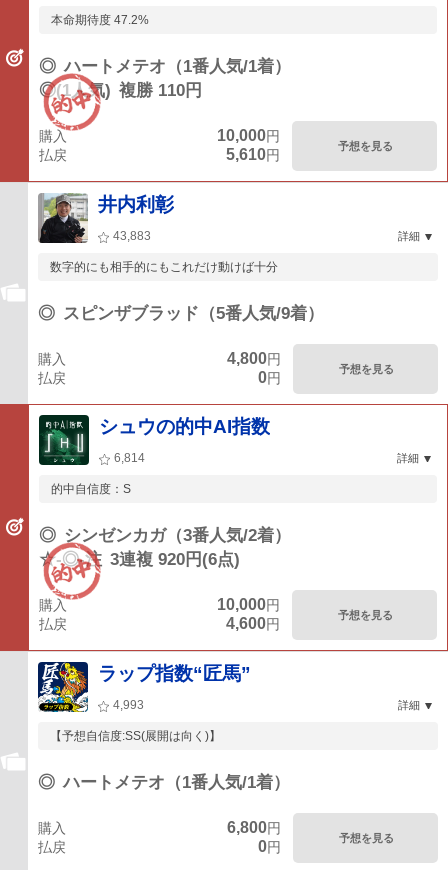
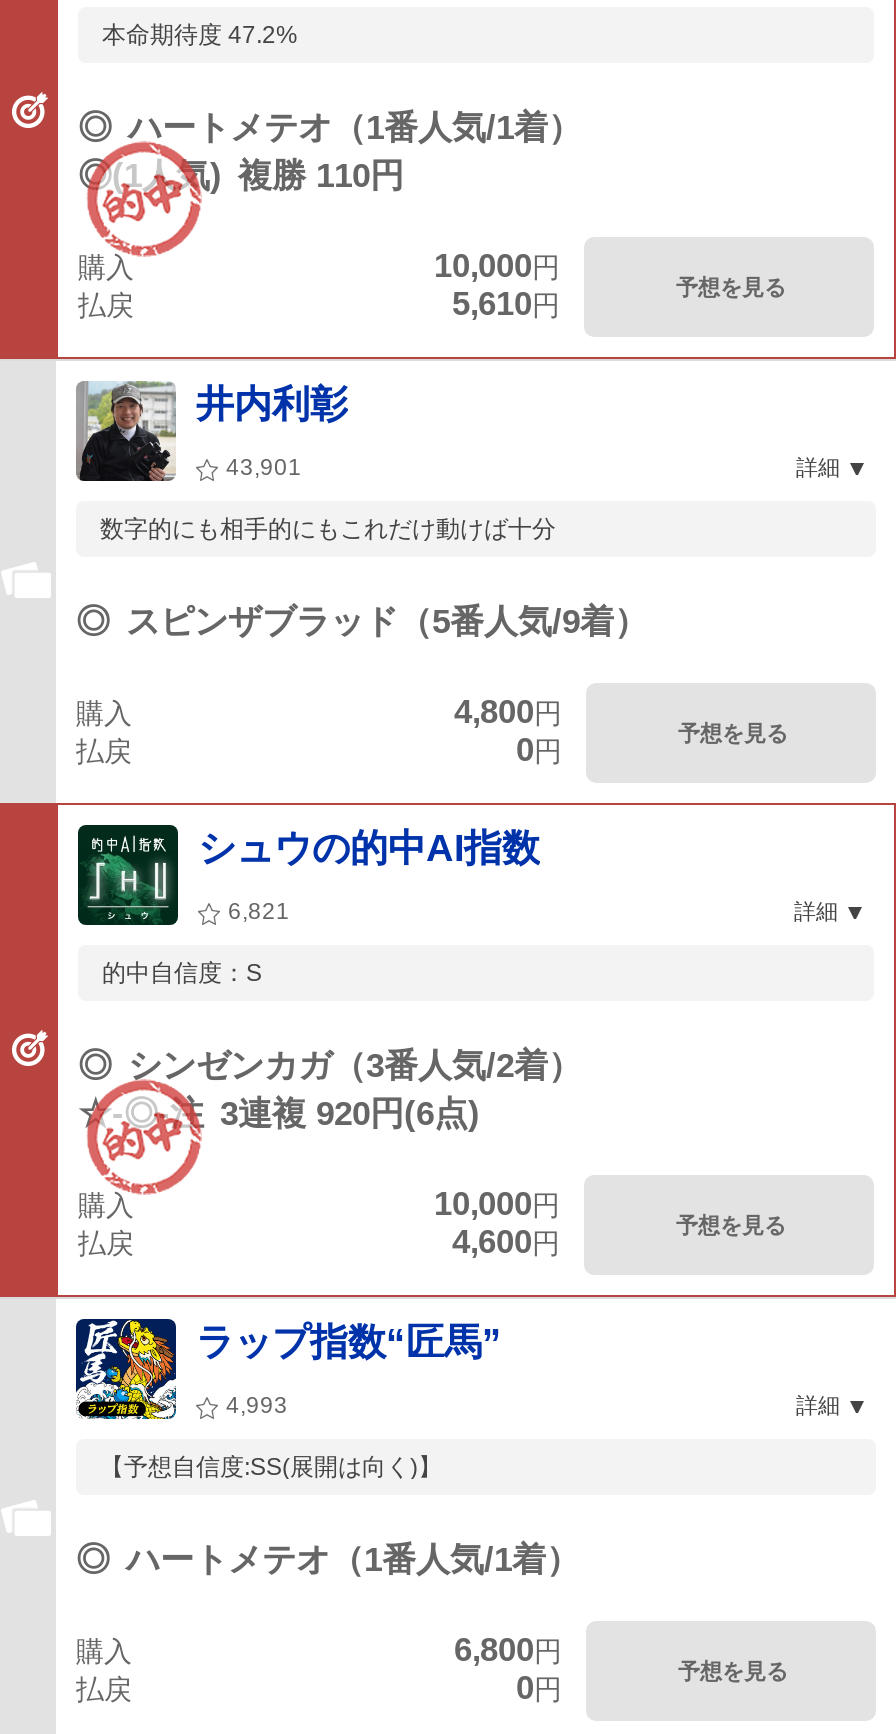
[113,230,151,242] 43,883 -> [226,455,302,479] 43,901
[114,452,145,464] 6,814 -> [228,899,290,923] 6,821

